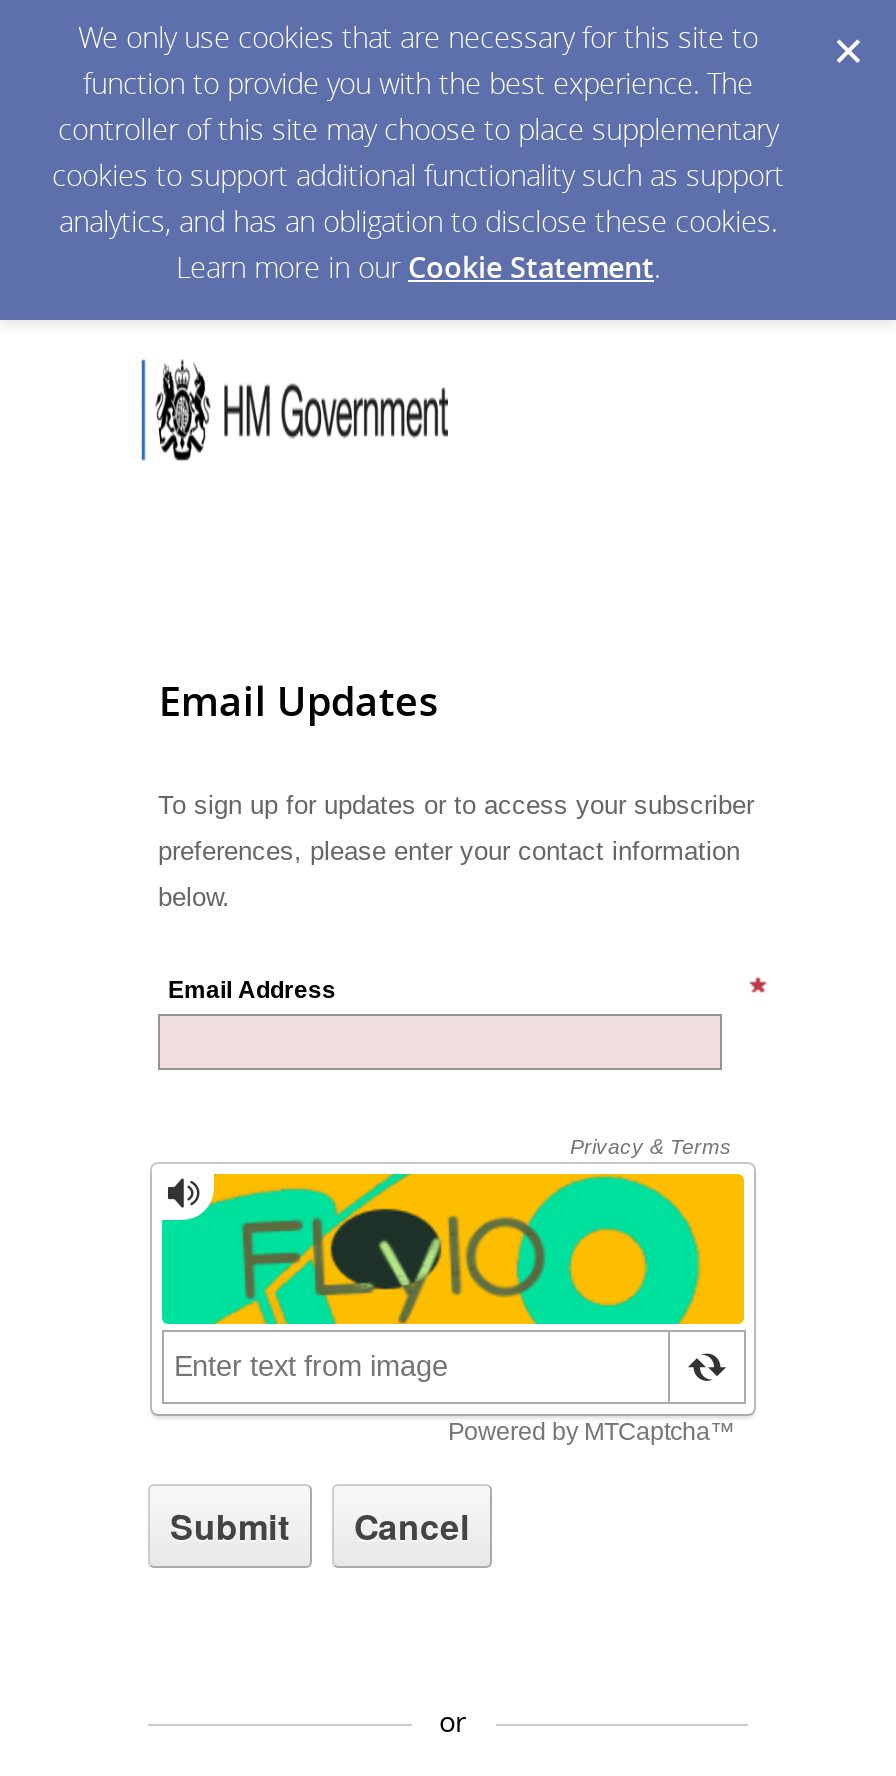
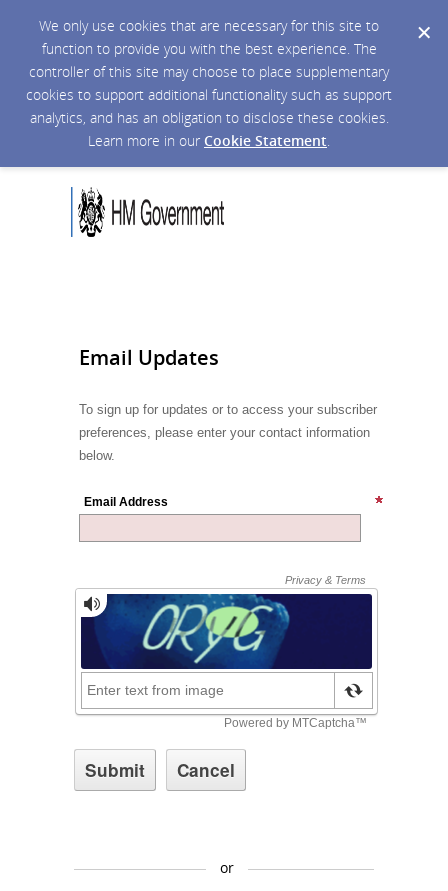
[160,1172,746,1326] [image] -> [80,593,373,670] [image]

